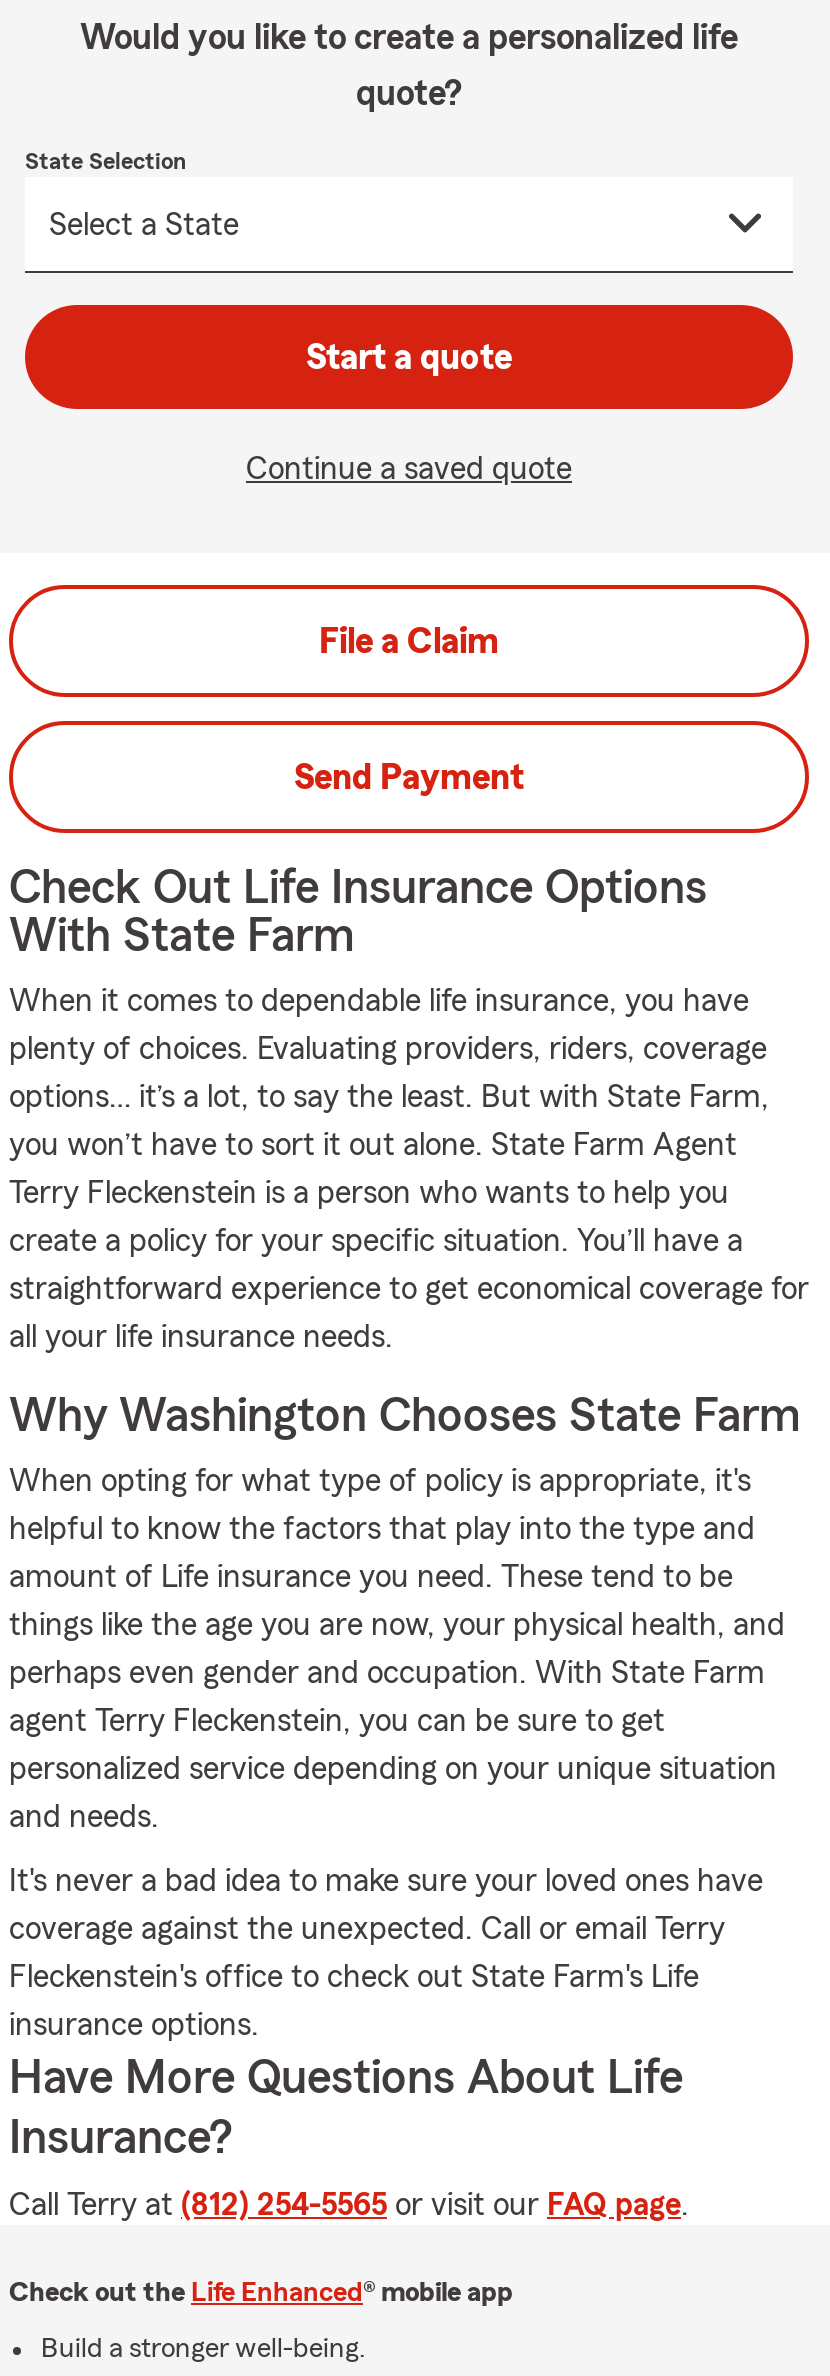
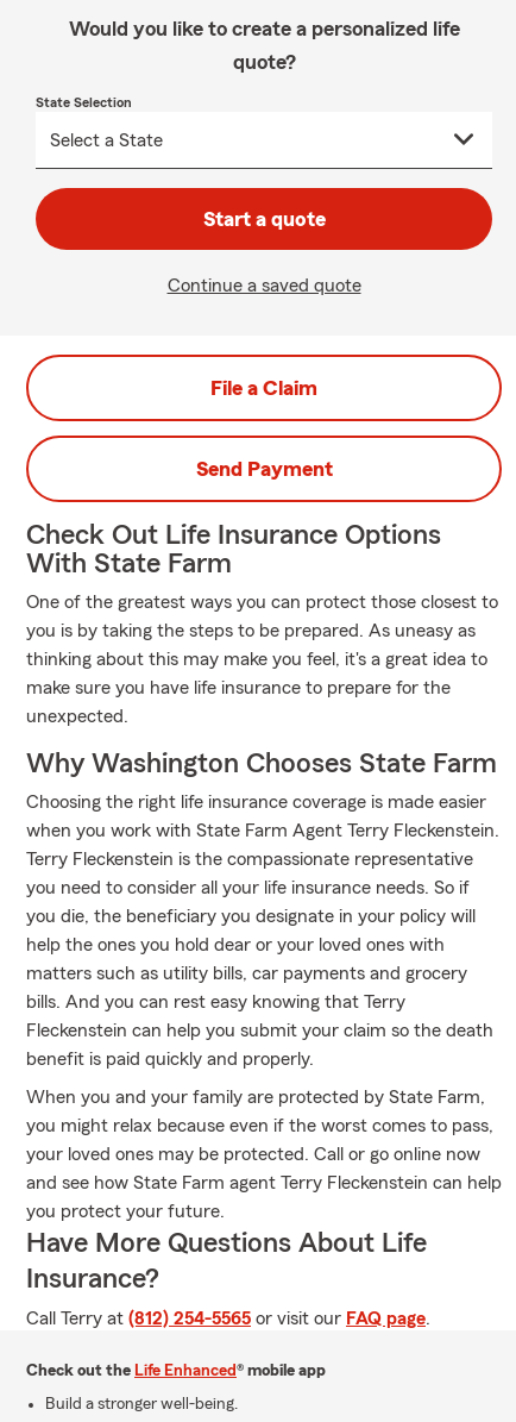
[9,985,809,1353] When it comes to dependable life insurance, you have | plenty of choices. Evaluating providers, riders, coverage | options… it’s a lot, to say the least. But with State Farm, | you won’t have to sort it out alone. State Farm Agent | Terry Fleckenstein is a person who wants to help you | create a policy for your specific situation. You’ll have a | straightforward experience to get economical coverage for | all your life insurance needs. -> [26,593,498,726] One of the greatest ways you can protect those closest to | you is by taking the steps to be prepared. As uneasy as | thinking about this may make you feel, it's a great idea to | make sure you have life insurance to prepare for the | unexpected.
moved [9,1393,801,1441] -> [26,750,497,778]: Why Washington Chooses State Farm
[9,1465,785,2041] When opting for what type of policy is appropriate, it's | helpful to know the factors that play into the type and | amount of Life insurance you need. These tend to be | things like the age you are now, your physical health, and | perhaps even gender and occupation. With State Farm | agent Terry Fleckenstein, you can be sure to get | personalized service depending on your unique situation | and needs. | It's never a bad idea to make sure your loved ones have | coverage against the unexpected. Call or email Terry | Fleckenstein's office to check out State Farm's Life | insurance options. -> [26,793,502,1221] Choosing the right life insurance coverage is made easier | when you work with State Farm Agent Terry Fleckenstein. | Terry Fleckenstein is the compassionate representative | you need to consider all your life insurance needs. So if | you die, the beneficiary you designate in your policy will | help the ones you hold dear or your loved ones with | matters such as utility bills, car payments and grocery | bills. And you can rest easy knowing that Terry | Fleckenstein can help you submit your claim so the death | benefit is paid quickly and properly. | When you and your family are protected by State Farm, | you might relax because even if the worst comes to pass, | your loved ones may be protected. Call or go online now | and see how State Farm agent Terry Fleckenstein can help | you protect your future.

